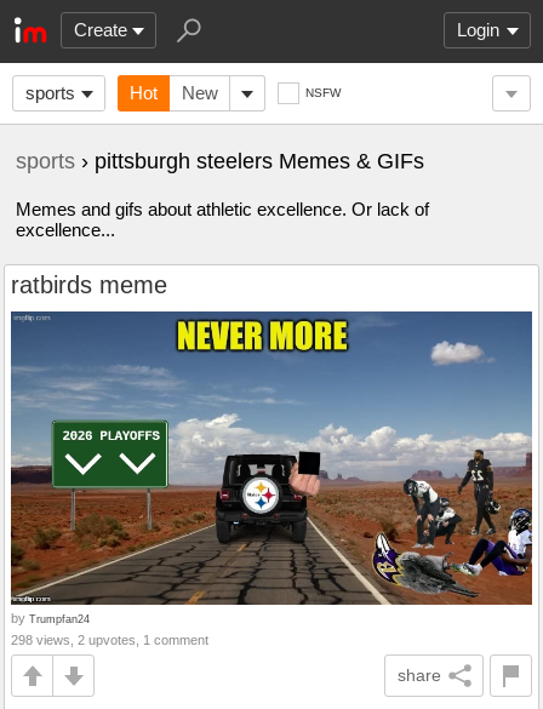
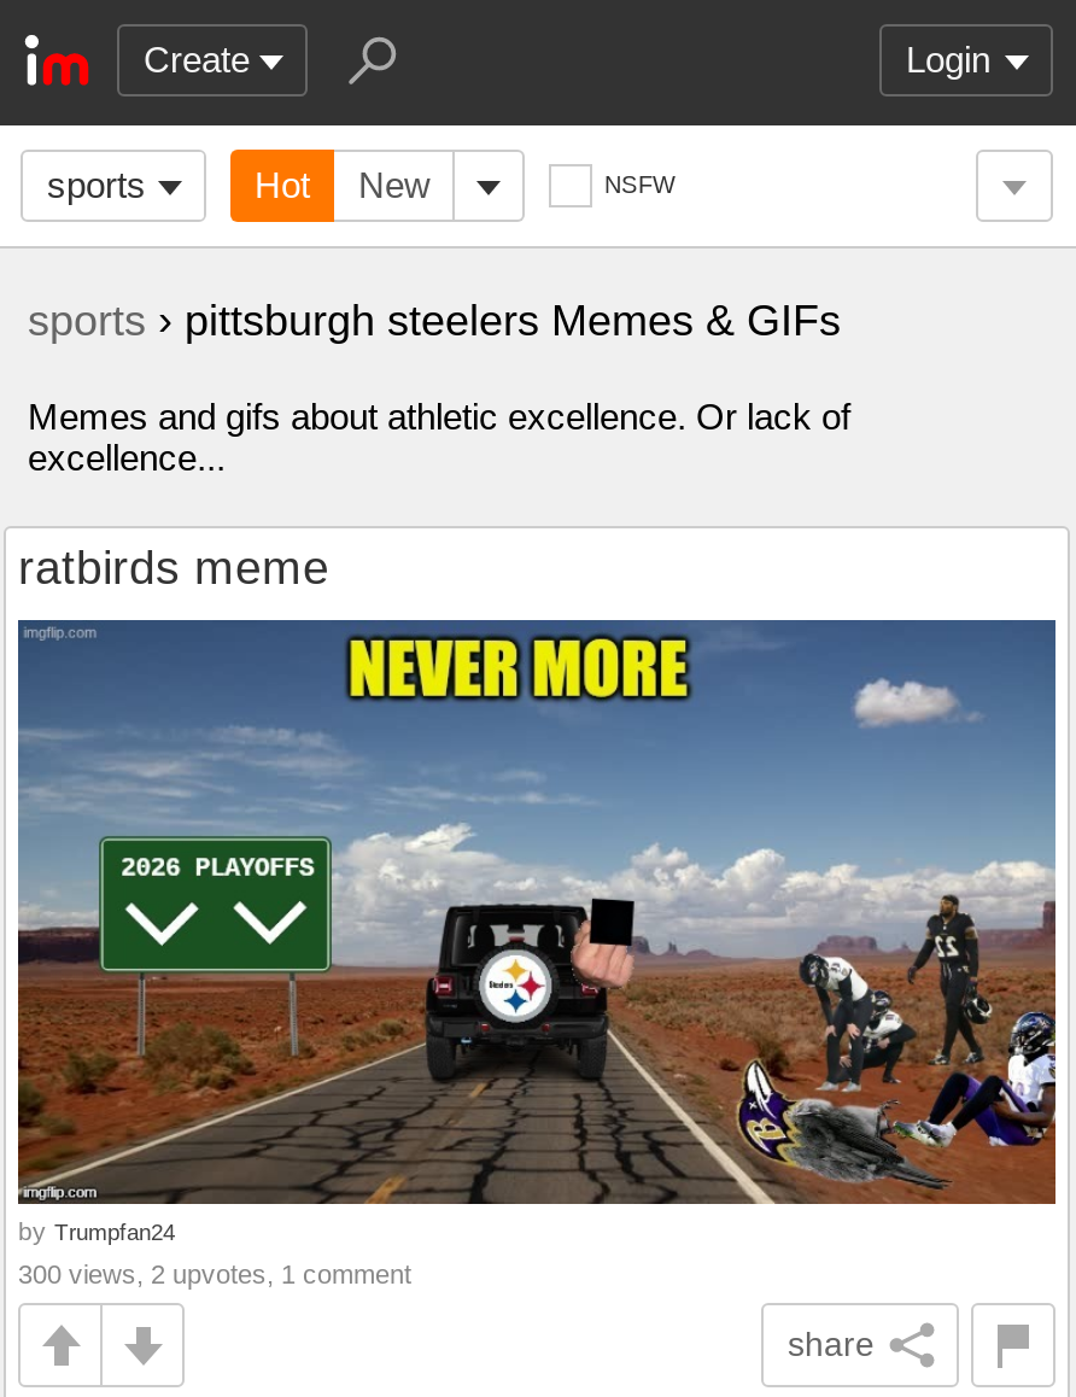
[11,633,208,648] 298 views, 2 upvotes, 1 comment -> [18,1260,411,1289] 300 views, 2 upvotes, 1 comment

